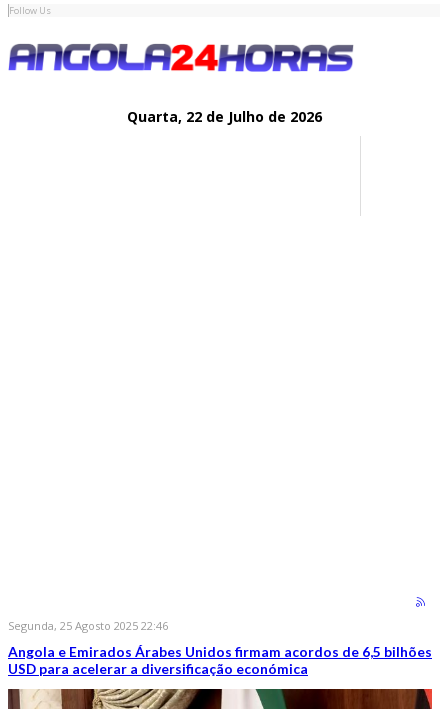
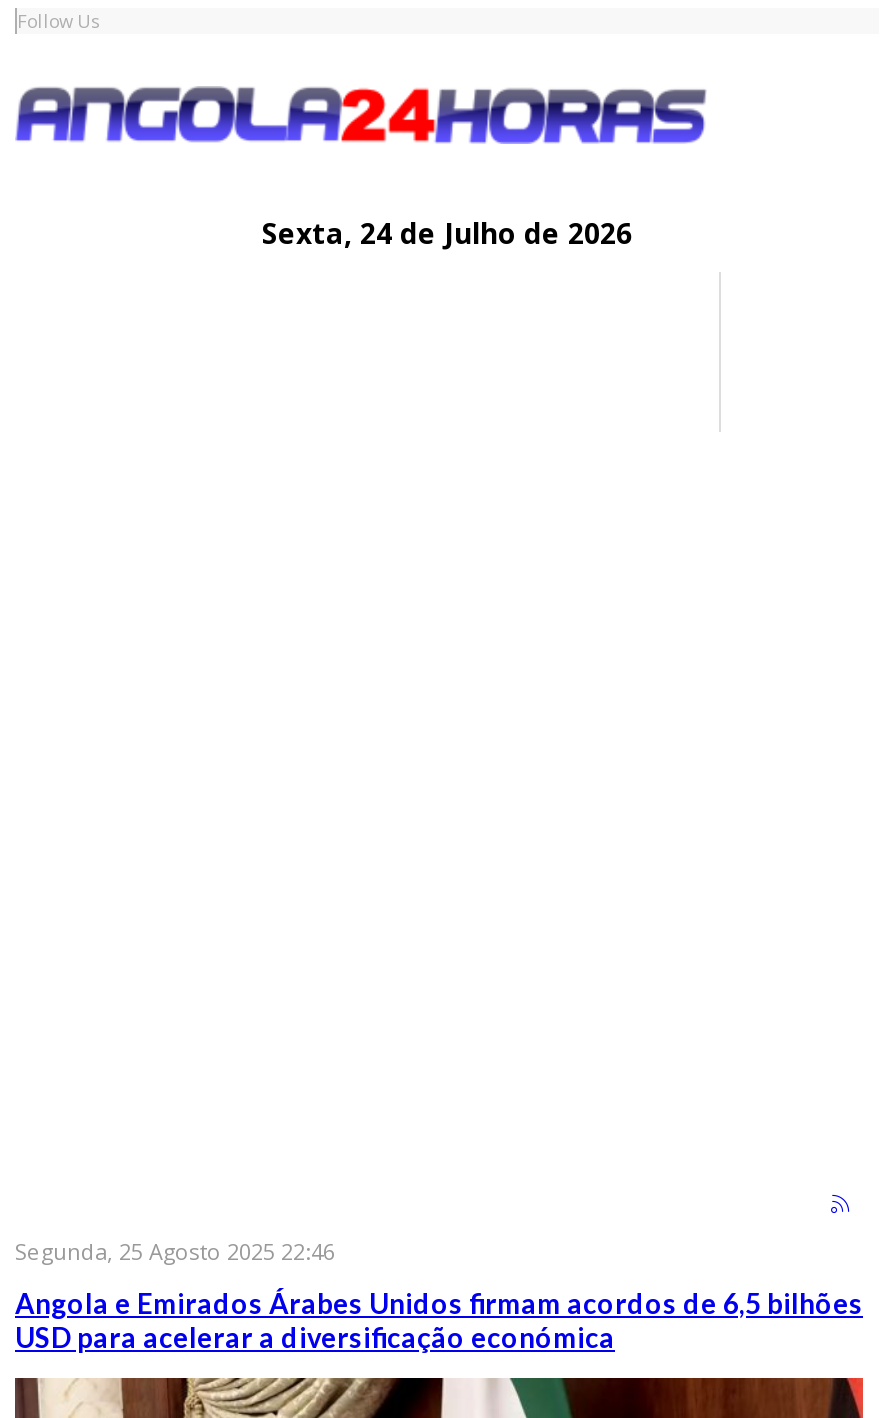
[126,107,321,126] Quarta, 22 de Julho de 2026 -> [262,214,632,252] Sexta, 24 de Julho de 2026

